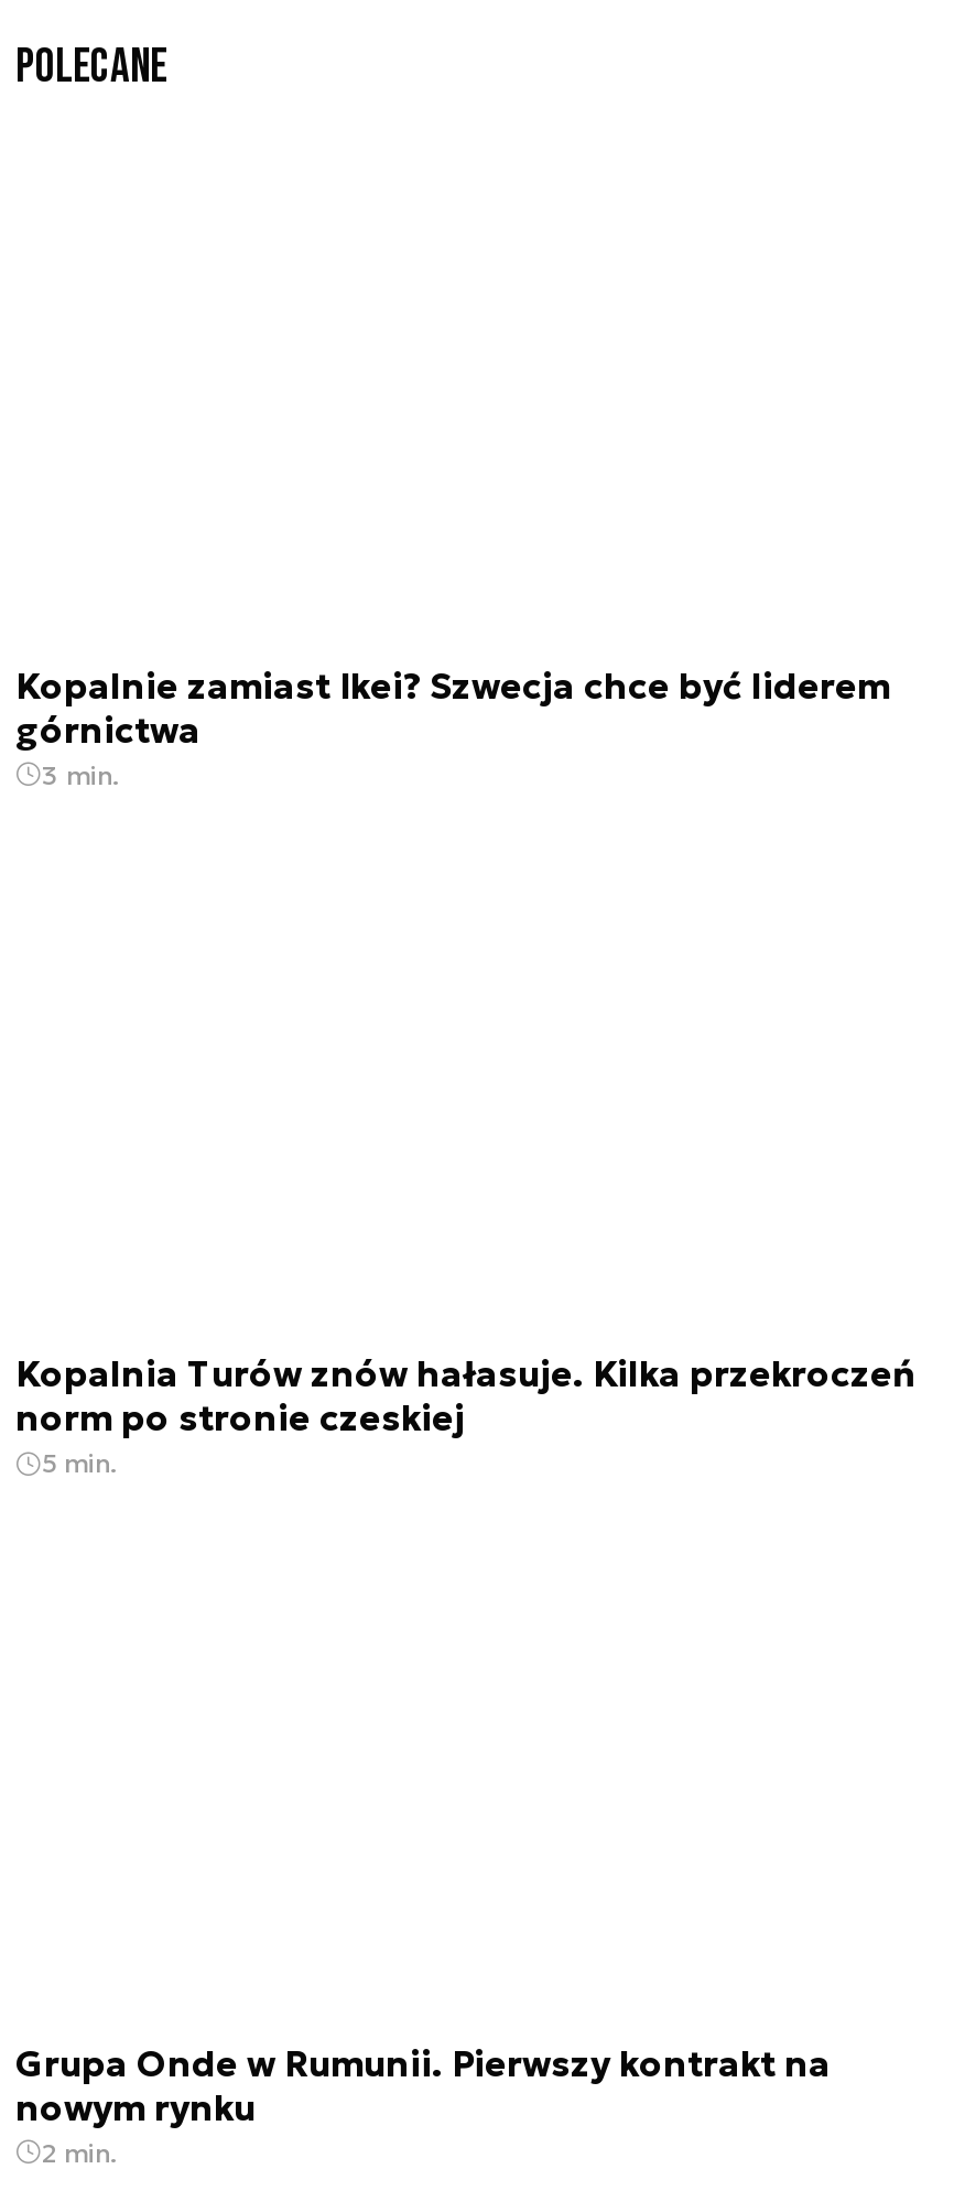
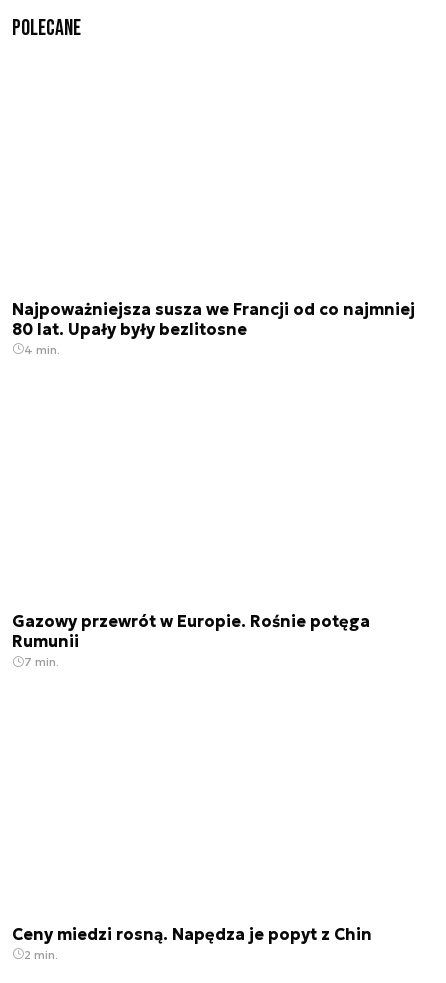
[15,663,890,791] Kopalnie zamiast Ikei? Szwecja chce być liderem | górnictwa | 3 min. -> [12,299,415,357] Najpoważniejsza susza we Francji od co najmniej | 80 lat. Upały były bezlitosne | 4 min.
[15,1352,914,1480] Kopalnia Turów znów hałasuje. Kilka przekroczeń | norm po stronie czeskiej | 5 min. -> [12,611,370,669] Gazowy przewrót w Europie. Rośnie potęga | Rumunii | 7 min.
[15,2041,831,2129] Grupa Onde w Rumunii. Pierwszy kontrakt na | nowym rynku -> [12,924,372,944] Ceny miedzi rosną. Napędza je popyt z Chin

